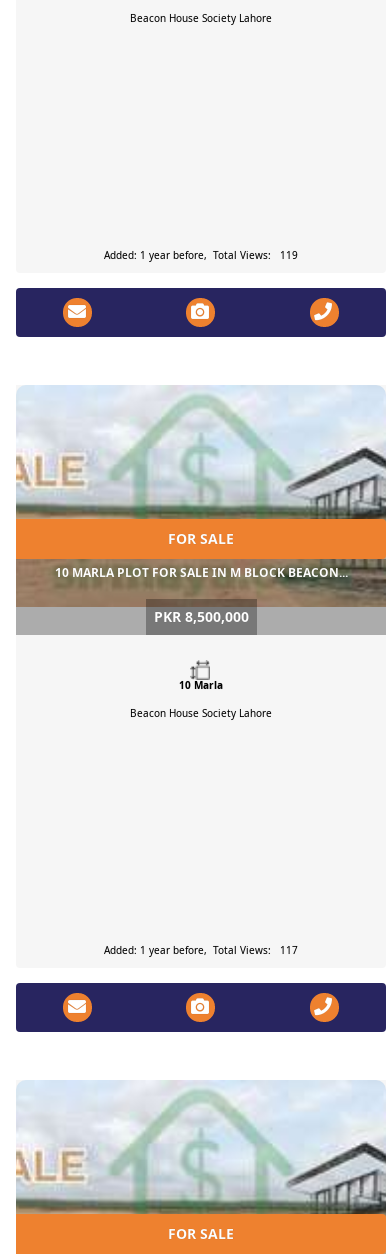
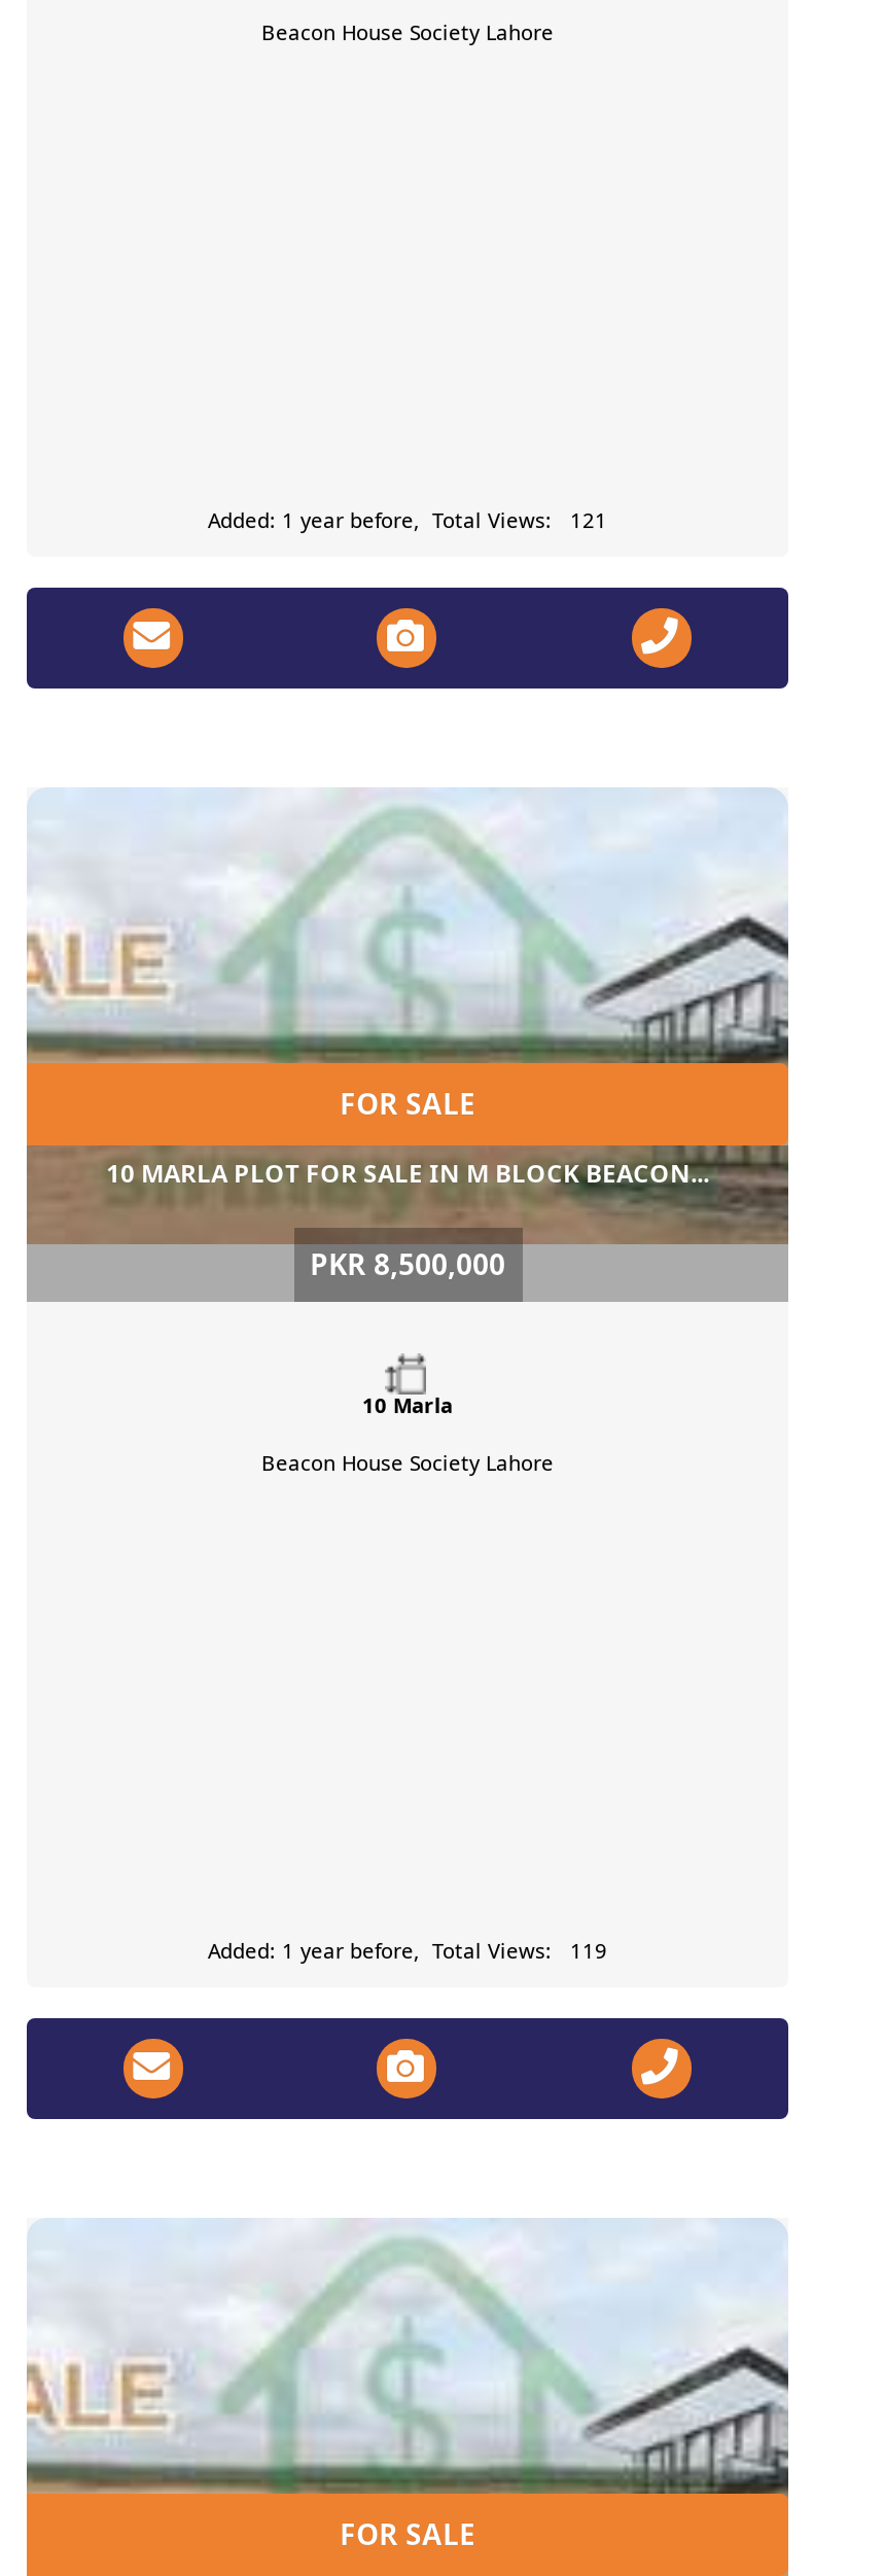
none -> [208,506,607,535] Added: 1 year before, Total Views: 121
moved [104,248,298,262] -> [208,1936,607,1965]: Added: 1 year before, Total Views: 119
[104,943,298,957] Added: 1 year before, Total Views: 117 -> none

